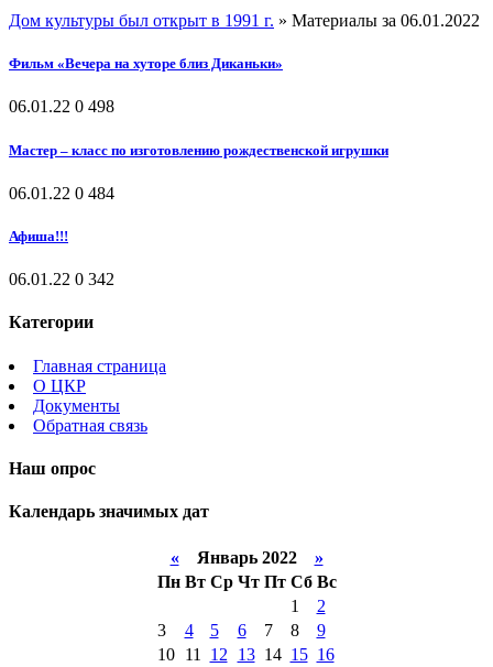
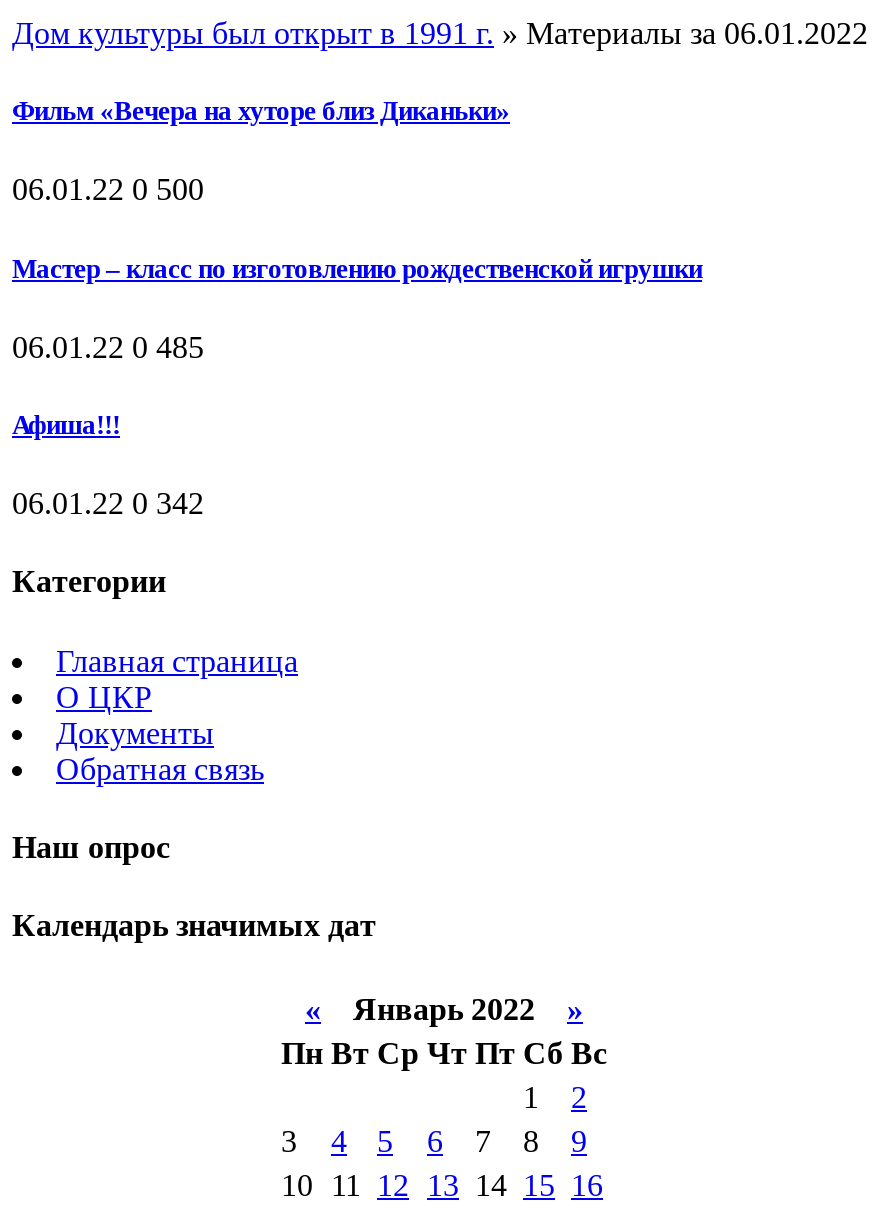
[9,97,114,116] 06.01.22 0 498 -> [12,173,204,207] 06.01.22 0 500
[9,183,114,202] 06.01.22 0 484 -> [12,329,204,363] 06.01.22 0 485

